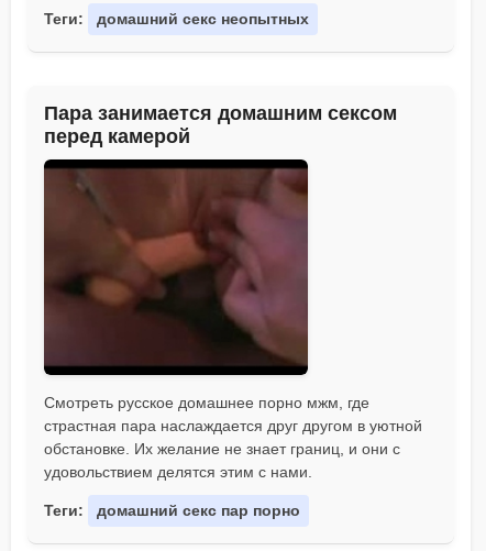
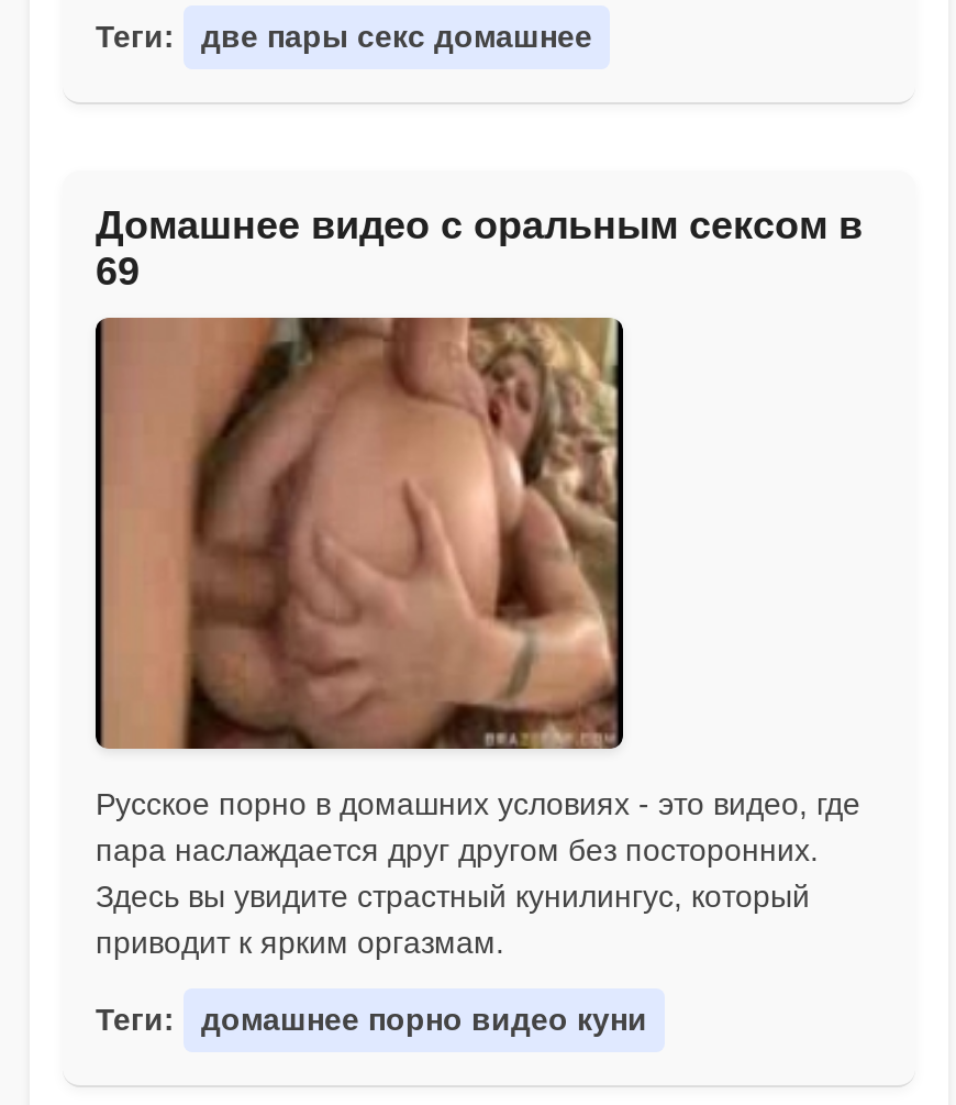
[97,10,309,27] домашний секс неопытных -> [201,19,592,54] две пары секс домашнее
[44,102,397,147] Пара занимается домашним сексом | перед камерой -> [96,203,863,294] Домашнее видео с оральным сексом в | 69
[44,158,422,480] [image] | Смотреть русское домашнее порно мжм, где | страстная пара наслаждается друг другом в уютной | обстановке. Их желание не знает границ, и они с | удовольствием делятся этим с нами. -> [93,316,860,959] [image] | Русское порно в домашних условиях - это видео, где | пара наслаждается друг другом без посторонних. | Здесь вы увидите страстный кунилингус, который | приводит к ярким оргазмам.
[97,501,300,519] домашний секс пар порно -> [201,1001,647,1036] домашнее порно видео куни

